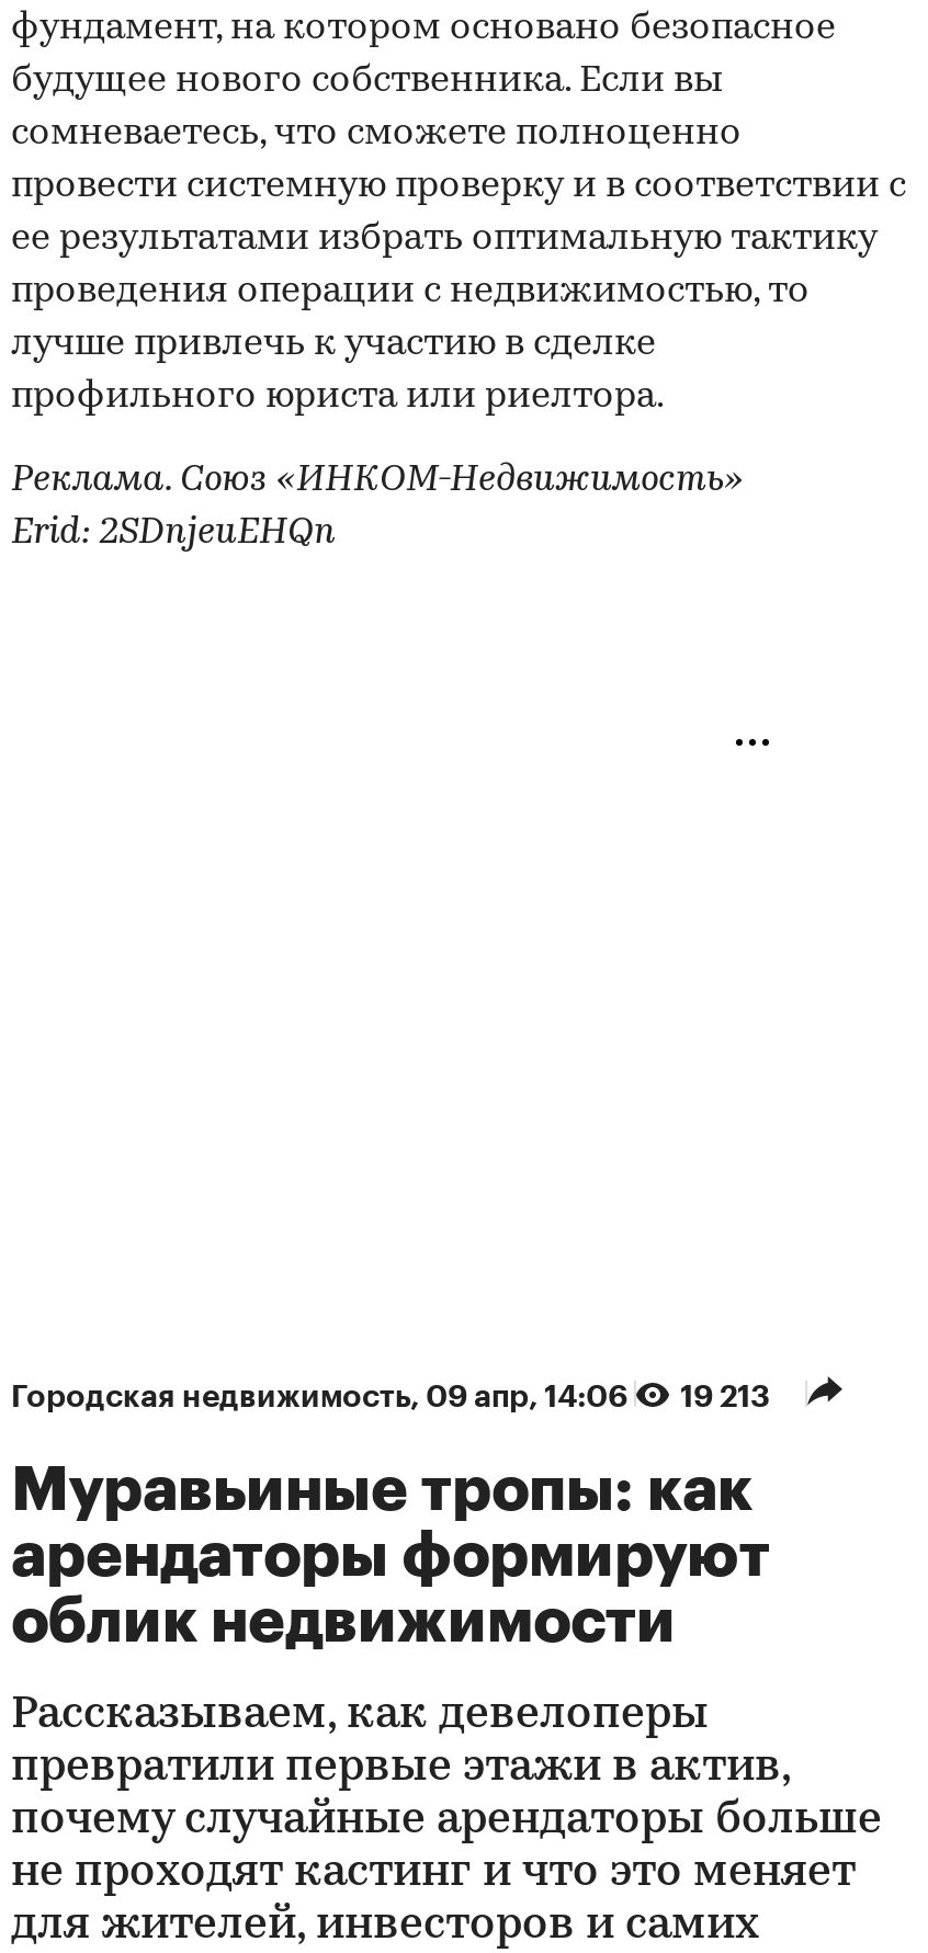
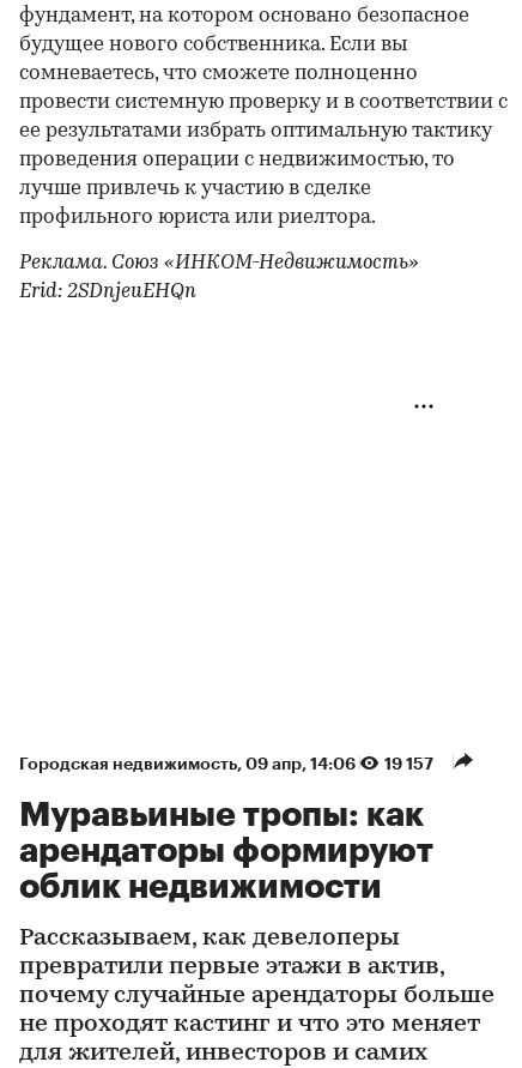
[11,1381,770,1412] Городская недвижимость, 09 апр, 14:06 19 213 -> [19,755,433,772] Городская недвижимость, 09 апр, 14:06 19 157

